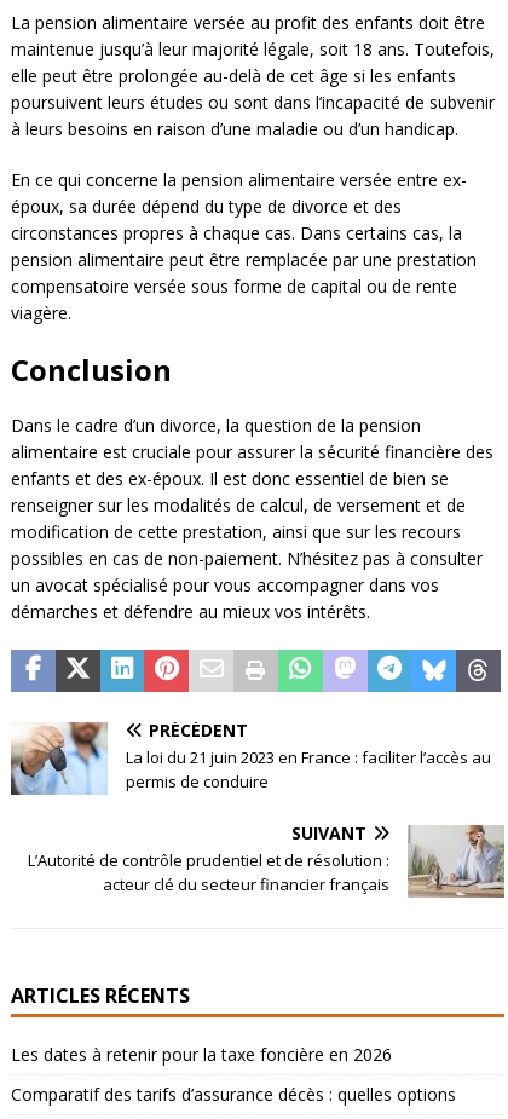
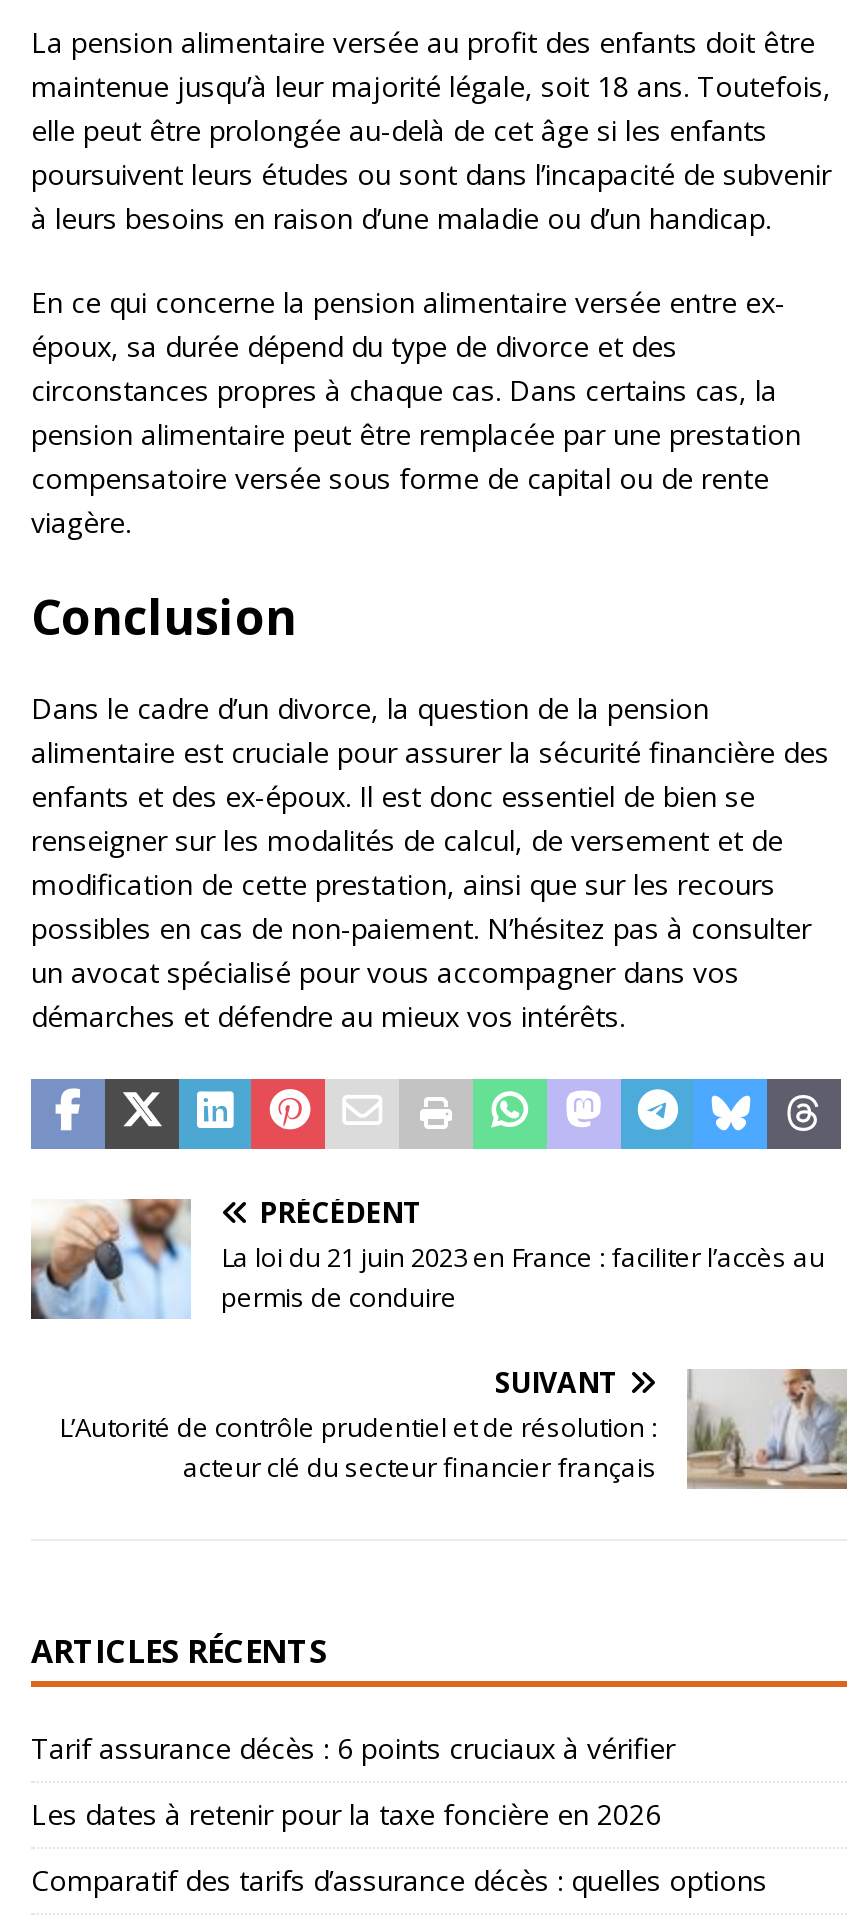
none -> [31,1730,675,1768] Tarif assurance décès : 6 points cruciaux à vérifier

